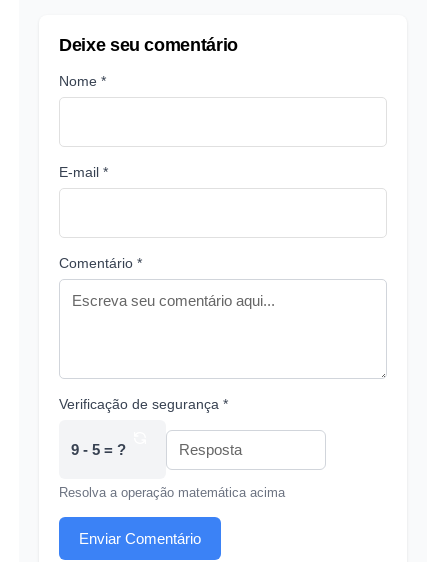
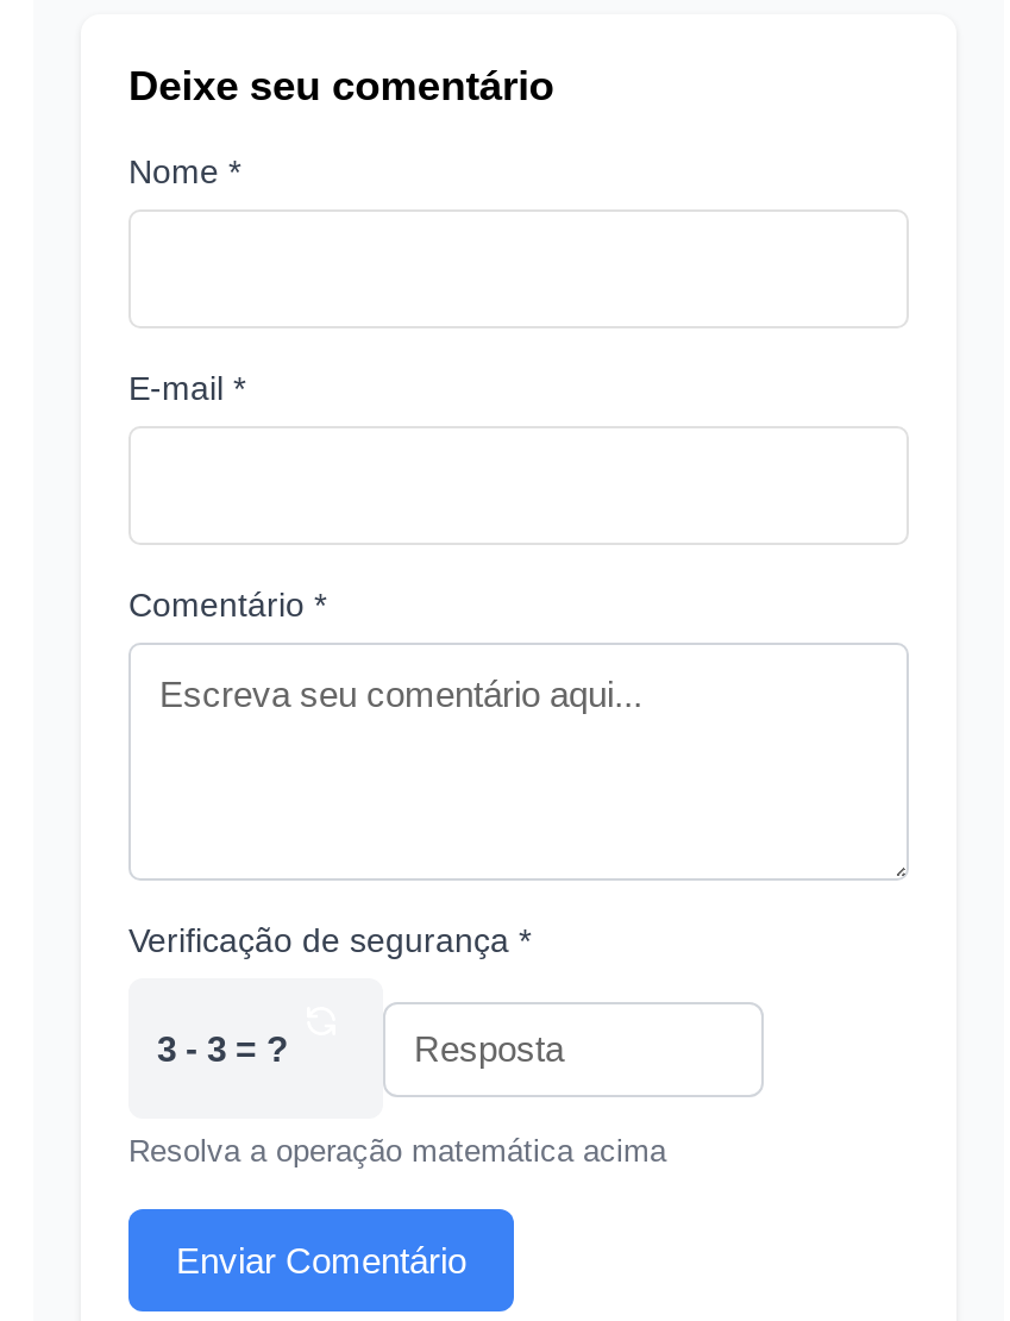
[71,441,126,458] 9 - 5 = ? -> [157,1028,288,1068] 3 - 3 = ?

